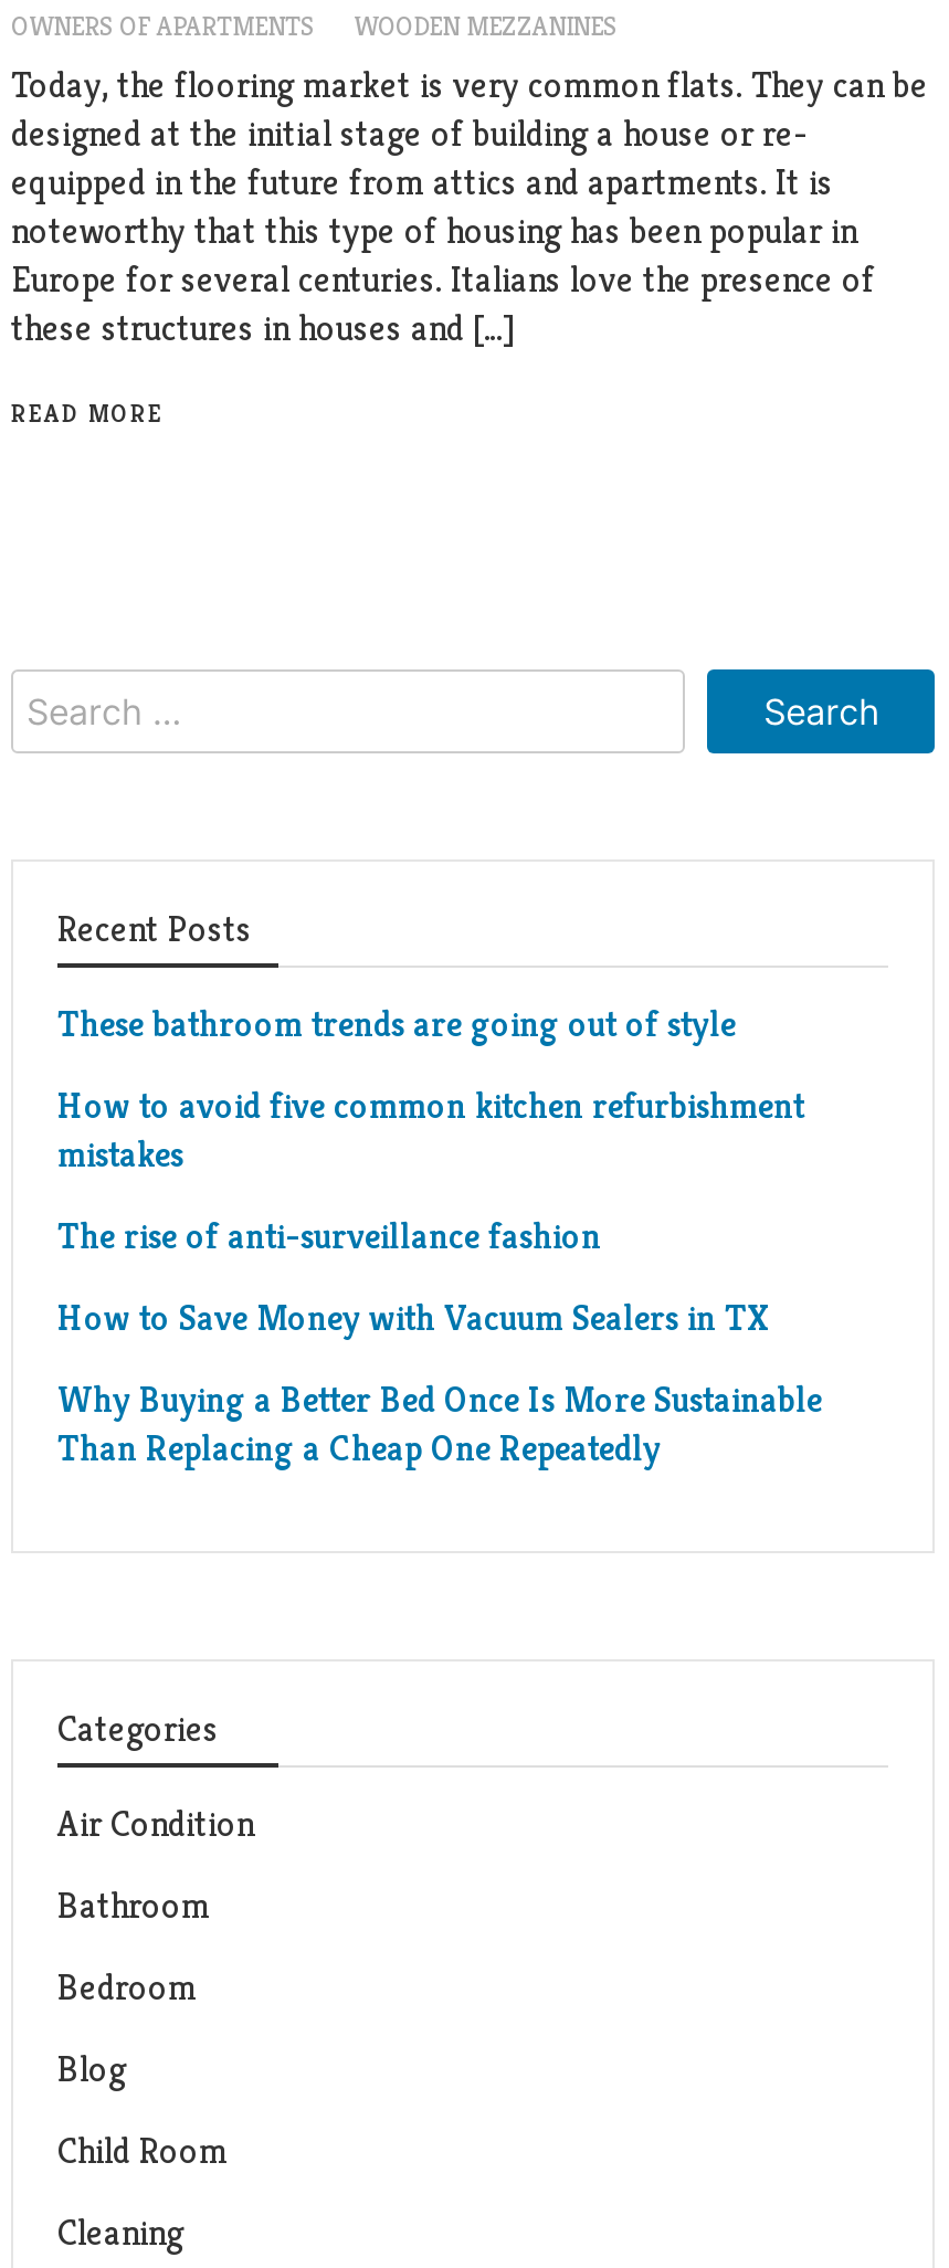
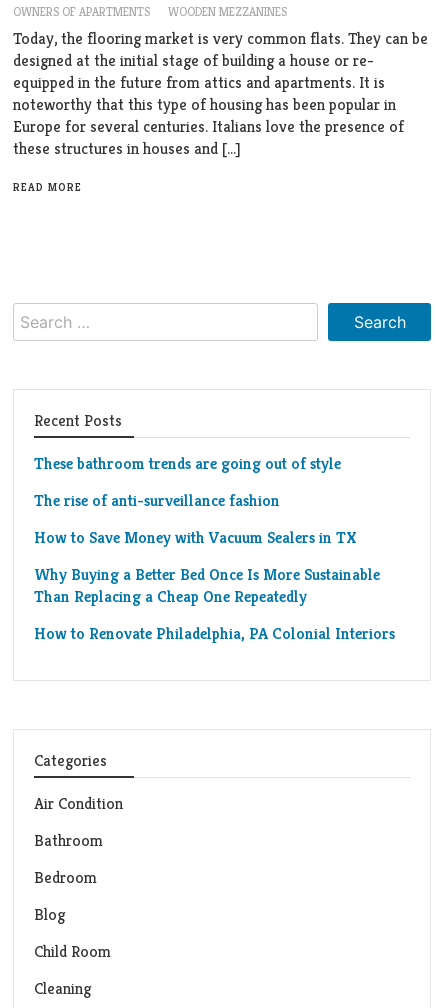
[57,1083,804,1178] How to avoid five common kitchen refurbishment | mistakes -> none
moved [57,1214,822,1472] -> [34,490,380,607]: The rise of anti-surveillance fashion | How to Save Money with Vacuum Sealers in TX | Why Buying a Better Bed Once Is More Sustainable | Than Replacing a Cheap One Repeatedly
none -> [34,623,395,644] How to Renovate Philadelphia, PA Colonial Interiors

